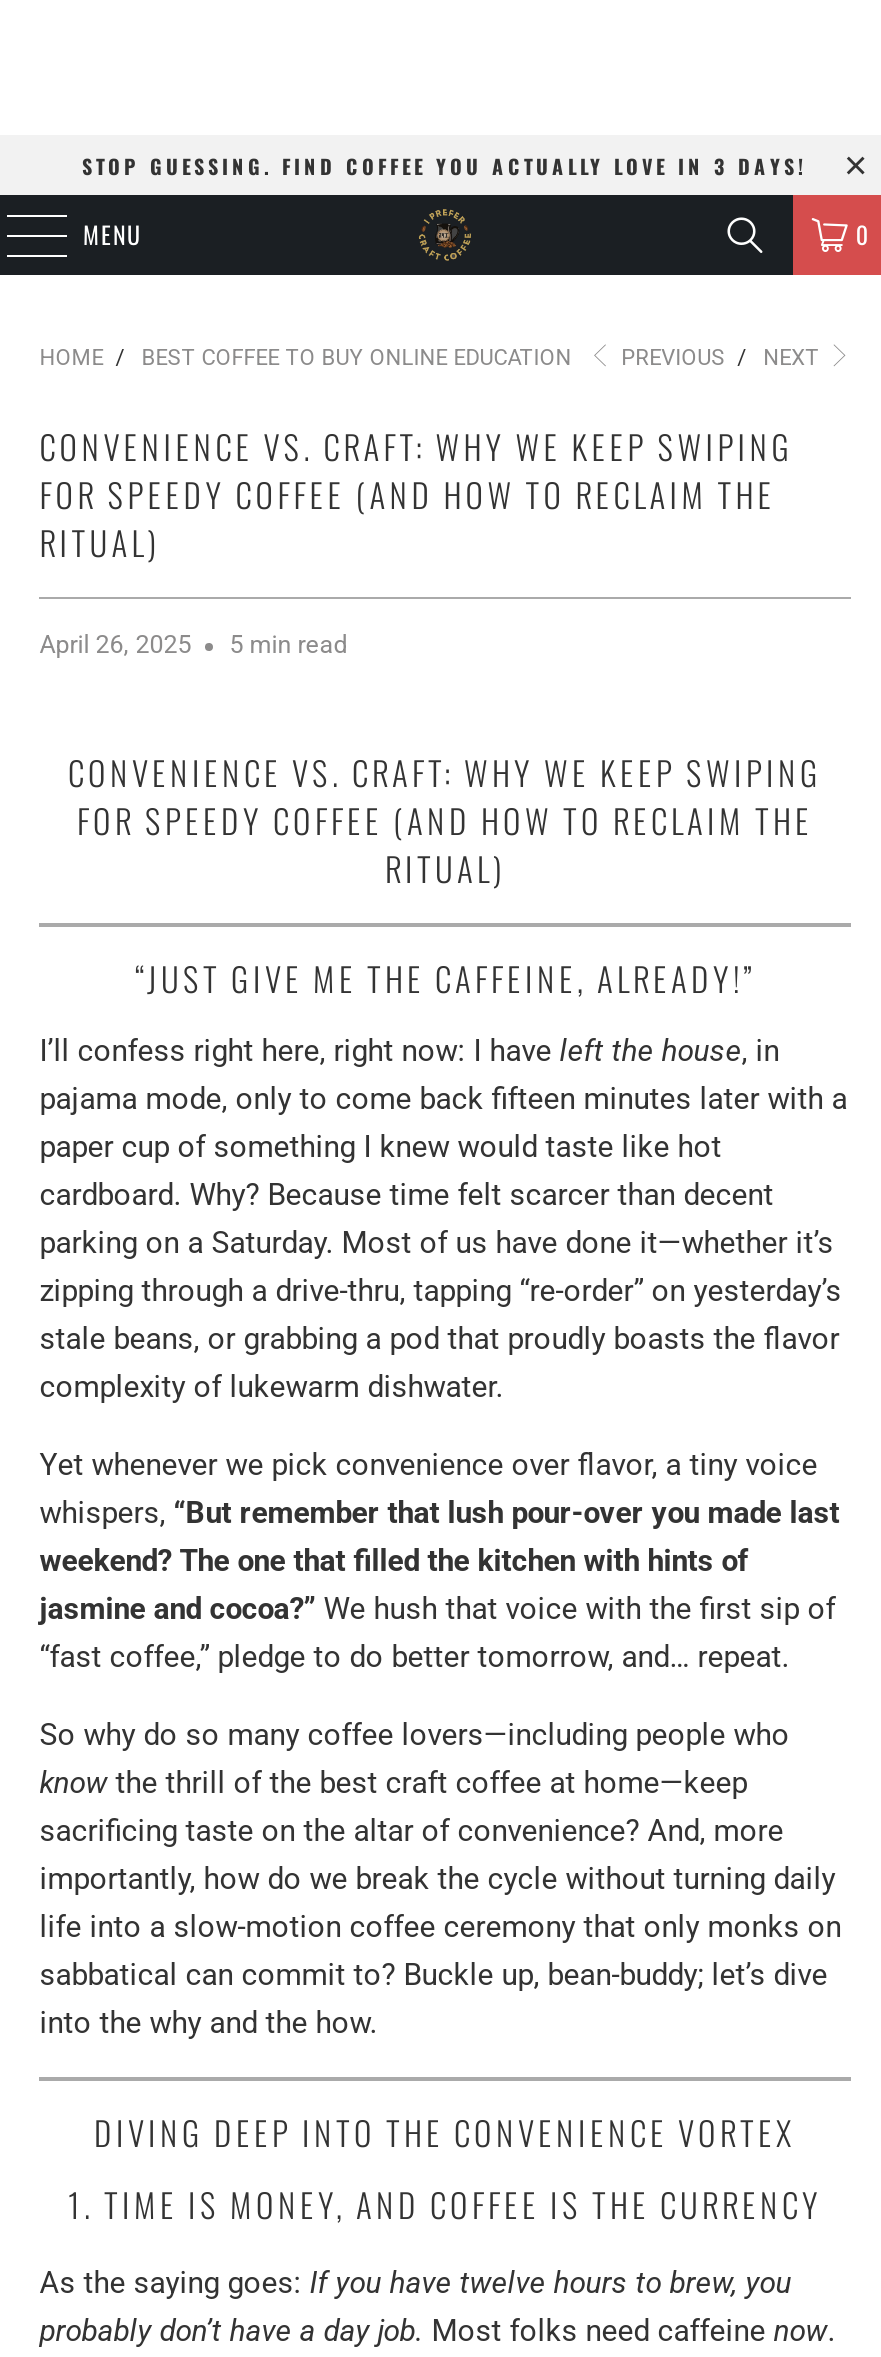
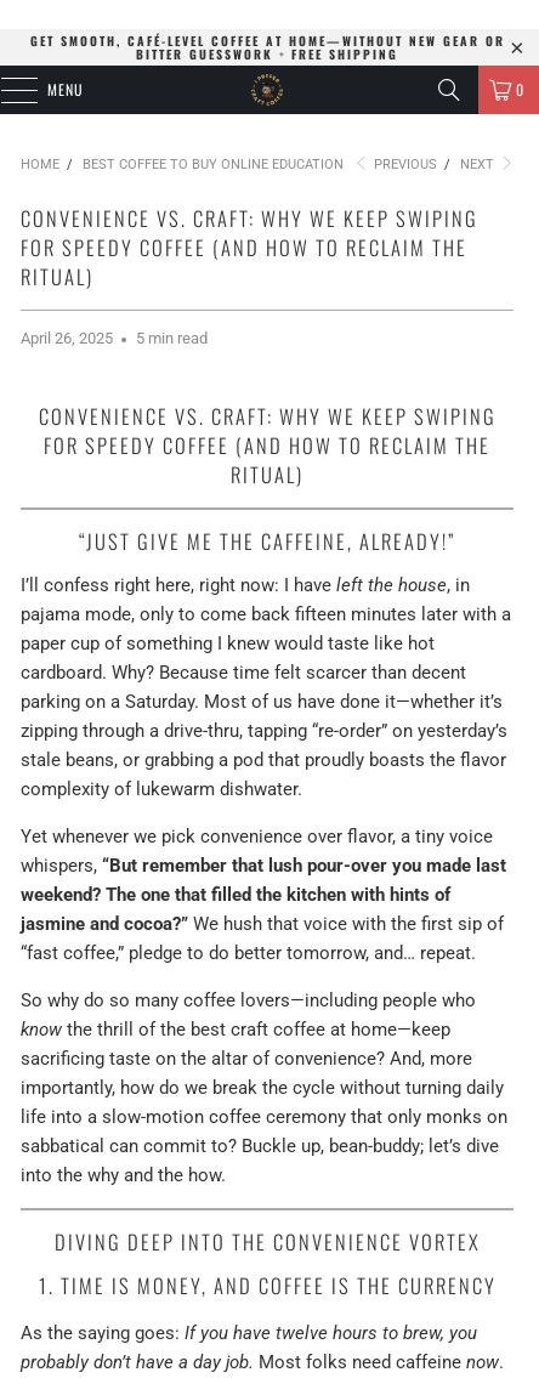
[82,150,808,180] STOP GUESSING. FIND COFFEE YOU ACTUALLY LOVE IN 3 DAYS! -> [30,32,504,63] GET SMOOTH, CAFÉ-LEVEL COFFEE AT HOME—WITHOUT NEW GEAR OR | BITTER GUESSWORK + FREE SHIPPING

